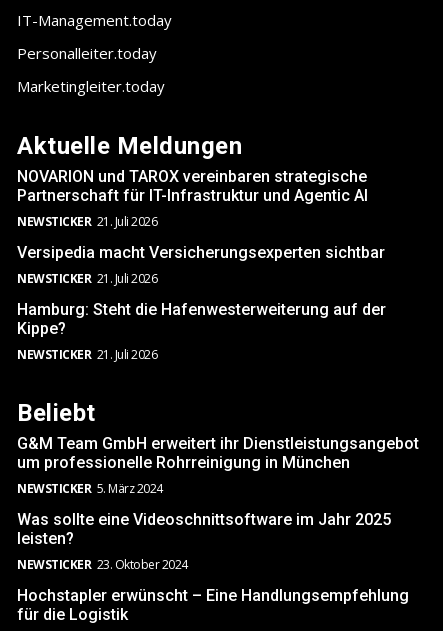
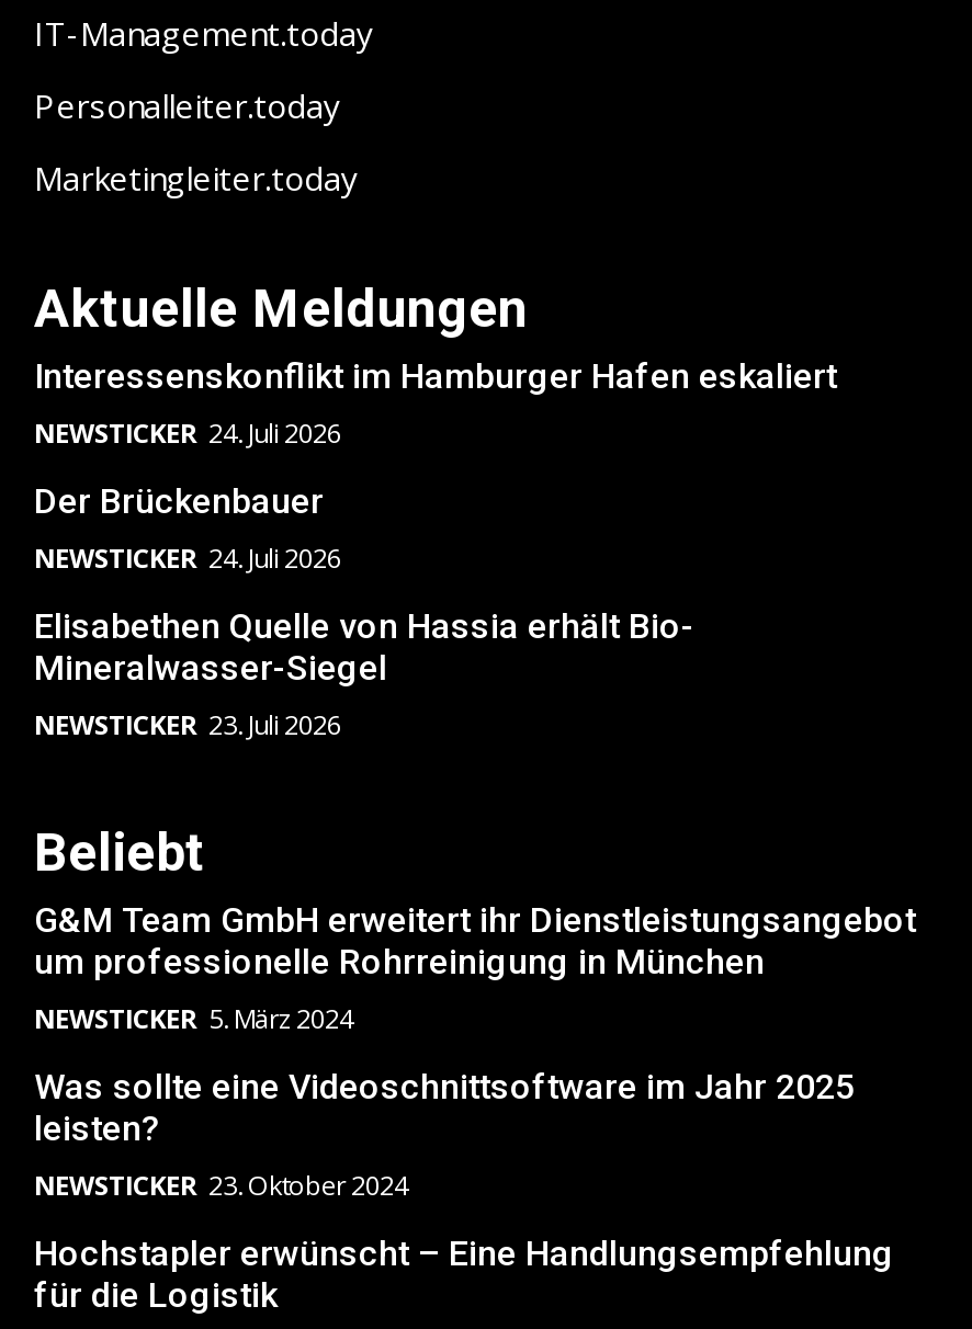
[17,167,368,230] NOVARION und TAROX vereinbaren strategische | Partnerschaft für IT-Infrastruktur und Agentic AI | NEWSTICKER 21. Juli 2026 -> [34,356,837,452] Interessenskonflikt im Hamburger Hafen eskaliert | NEWSTICKER 24. Juli 2026
[17,243,385,287] Versipedia macht Versicherungsexperten sichtbar | NEWSTICKER 21. Juli 2026 -> [34,481,341,577] Der Brückenbauer | NEWSTICKER 24. Juli 2026
[17,300,386,363] Hamburg: Steht die Hafenwesterweiterung auf der | Kippe? | NEWSTICKER 21. Juli 2026 -> [34,606,694,744] Elisabethen Quelle von Hassia erhält Bio- | Mineralwasser-Siegel | NEWSTICKER 23. Juli 2026

